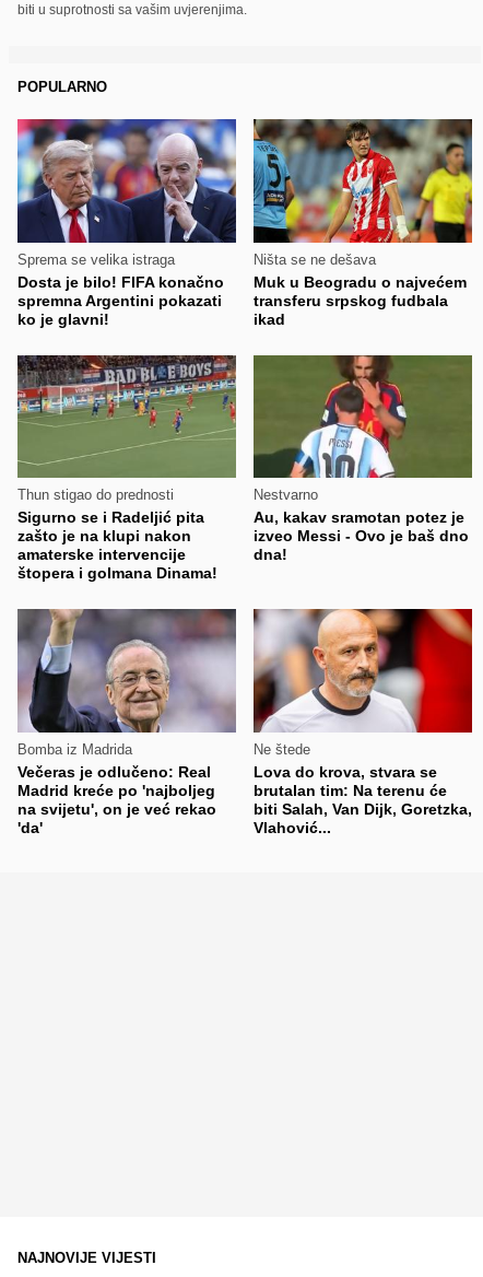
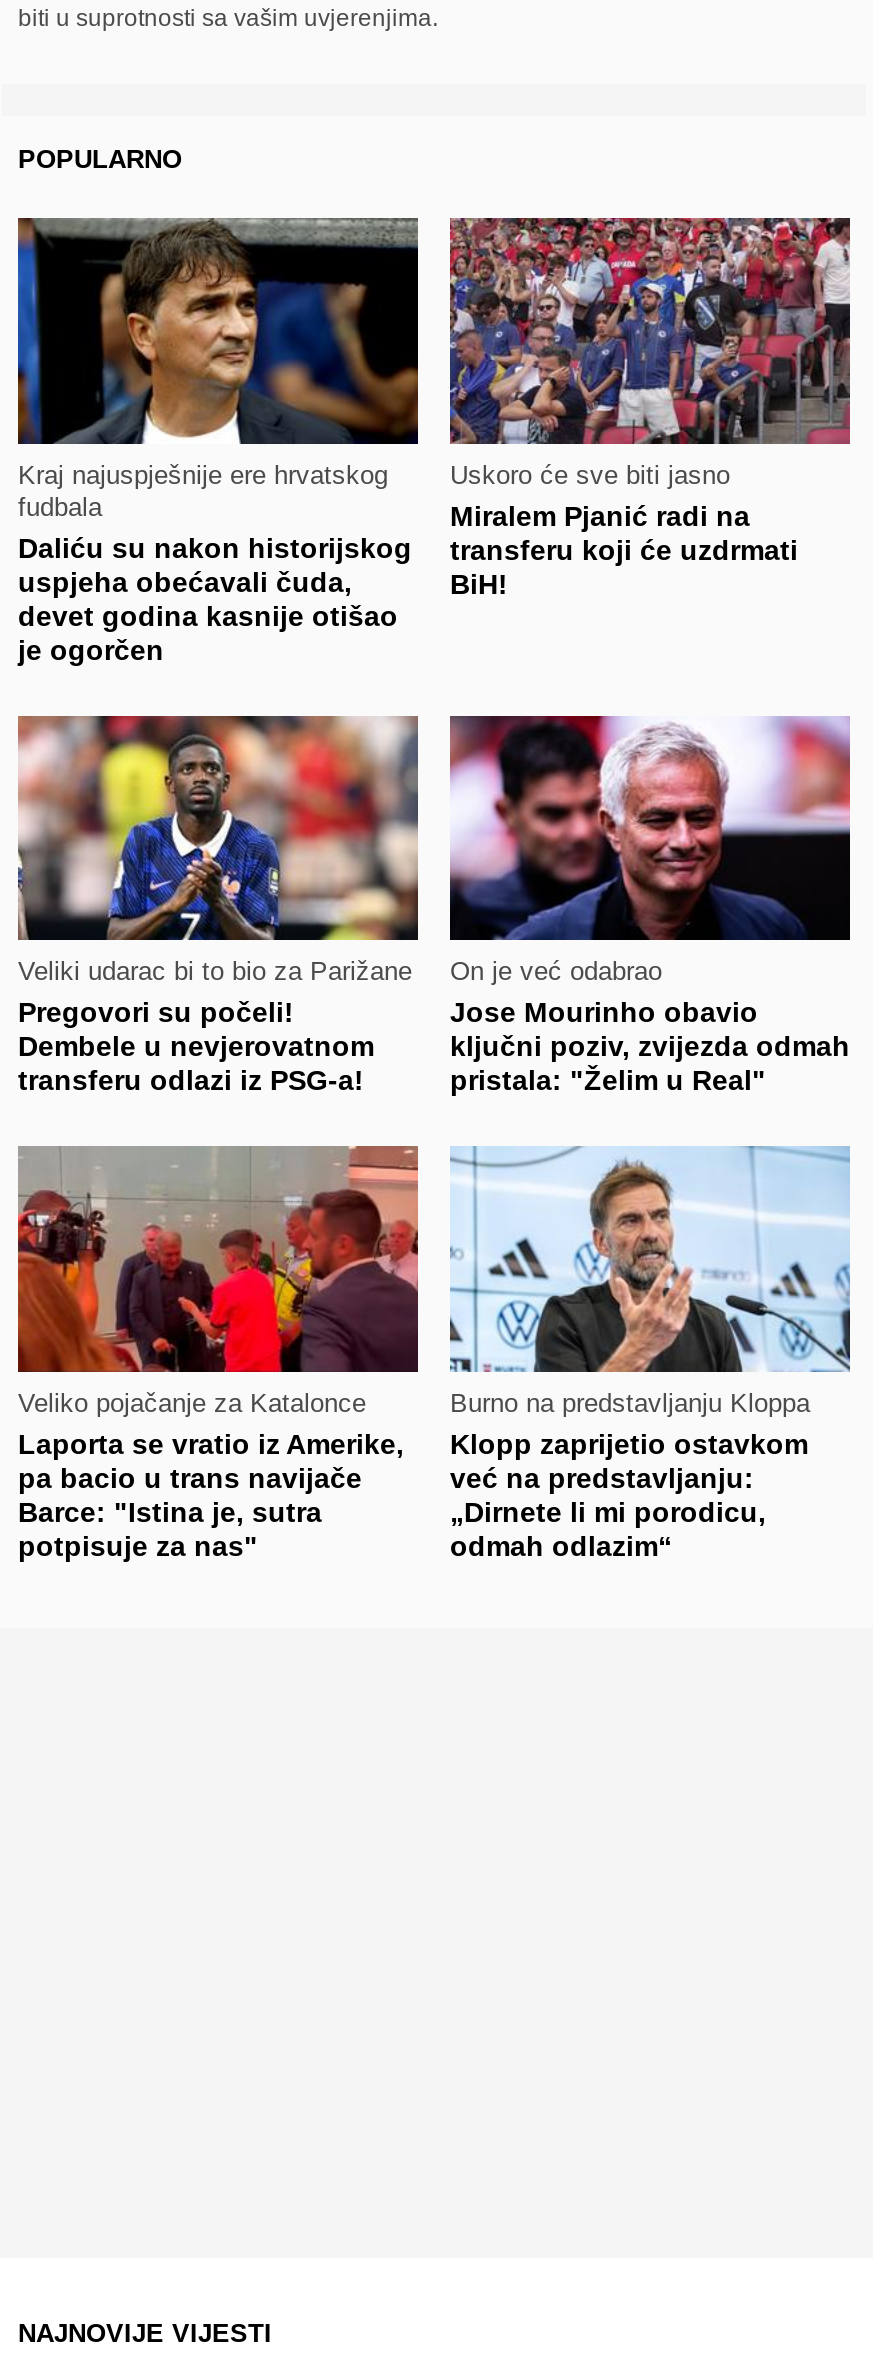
[16,118,237,328] [image] | Sprema se velika istraga | Dosta je bilo! FIFA konačno | spremna Argentini pokazati | ko je glavni! -> [16,216,420,665] [image] | Kraj najuspješnije ere hrvatskog | fudbala | Daliću su nakon historijskog | uspjeha obećavali čuda, | devet godina kasnije otišao | je ogorčen
[252,118,473,328] [image] | Ništa se ne dešava | Muk u Beogradu o najvećem | transferu srpskog fudbala | ikad -> [448,216,850,599] [image] | Uskoro će sve biti jasno | Miralem Pjanić radi na | transferu koji će uzdrmati | BiH!
[16,354,237,582] [image] | Thun stigao do prednosti | Sigurno se i Radeljić pita | zašto je na klupi nakon | amaterske intervencije | štopera i golmana Dinama! -> [18,682,420,1097] [image] | Veliki udarac bi to bio za Parižane | Pregovori su počeli! | Dembele u nevjerovatnom | transferu odlazi iz PSG-a!
[252,354,473,563] [image] | Nestvarno | Au, kakav sramotan potez je | izveo Messi - Ovo je baš dno | dna! -> [450,682,852,1097] [image] | On je već odabrao | Jose Mourinho obavio | ključni poziv, zvijezda odmah | pristala: "Želim u Real"
[17,608,236,836] [image] | Bomba iz Madrida | Večeras je odlučeno: Real | Madrid kreće po 'najboljeg | na svijetu', on je već rekao | 'da' -> [16,1144,420,1562] [image] | Veliko pojačanje za Katalonce | Laporta se vratio iz Amerike, | pa bacio u trans navijače | Barce: "Istina je, sutra | potpisuje za nas"
[252,608,473,836] [image] | Ne štede | Lova do krova, stvara se | brutalan tim: Na terenu će | biti Salah, Van Dijk, Goretzka, | Vlahović... -> [448,1146,852,1562] [image] | Burno na predstavljanju Kloppa | Klopp zaprijetio ostavkom | već na predstavljanju: | „Dirnete li mi porodicu, | odmah odlazim“

